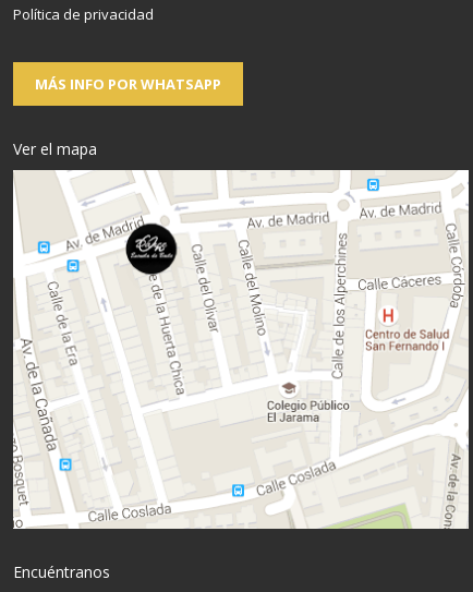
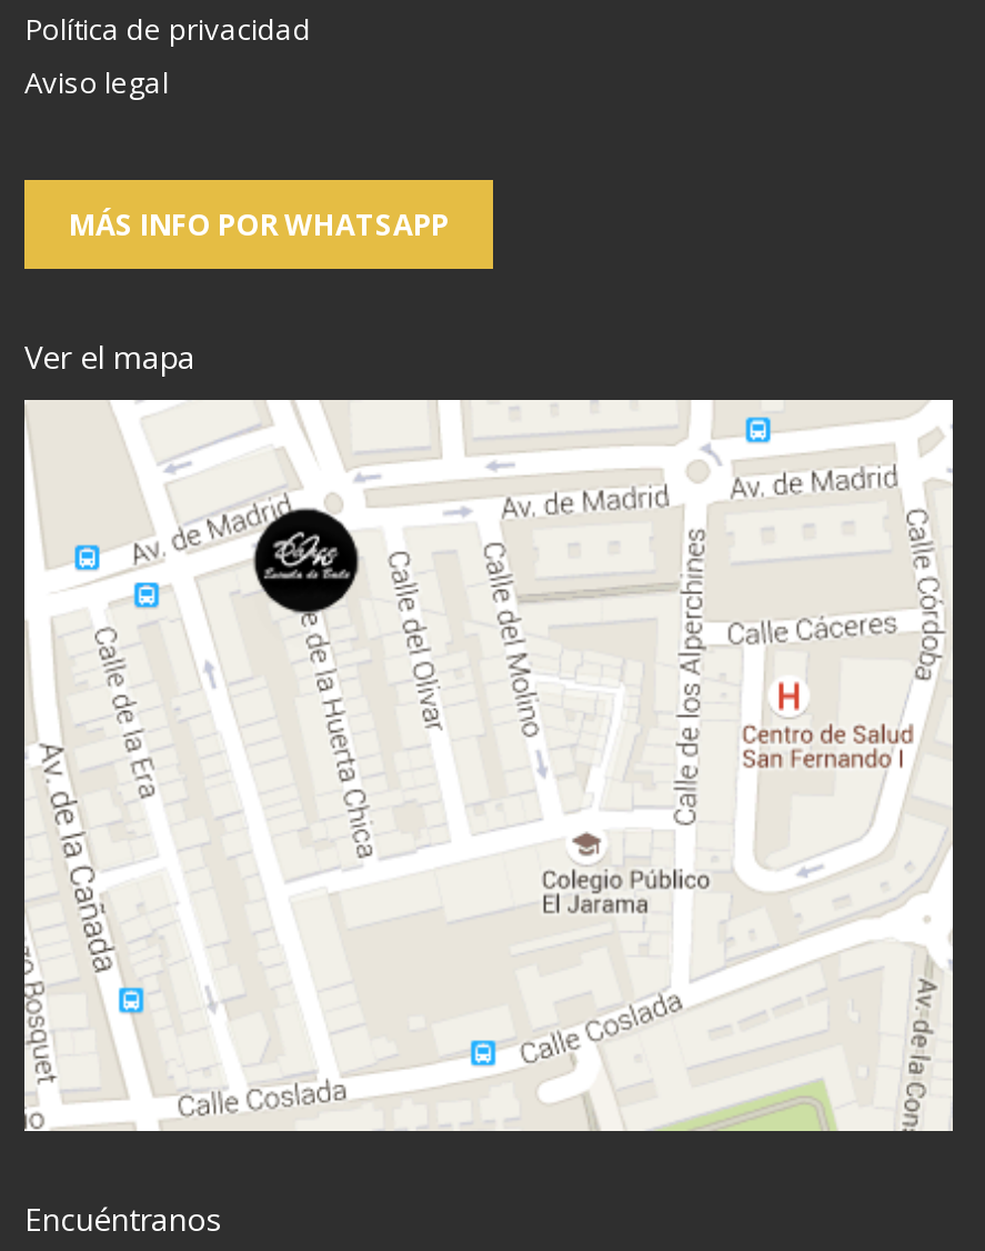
none -> [24,62,169,102] Aviso legal

